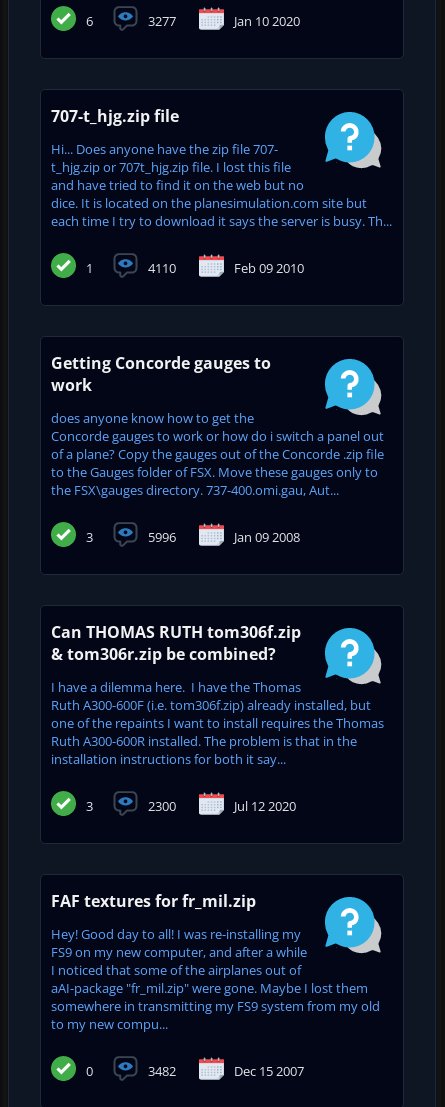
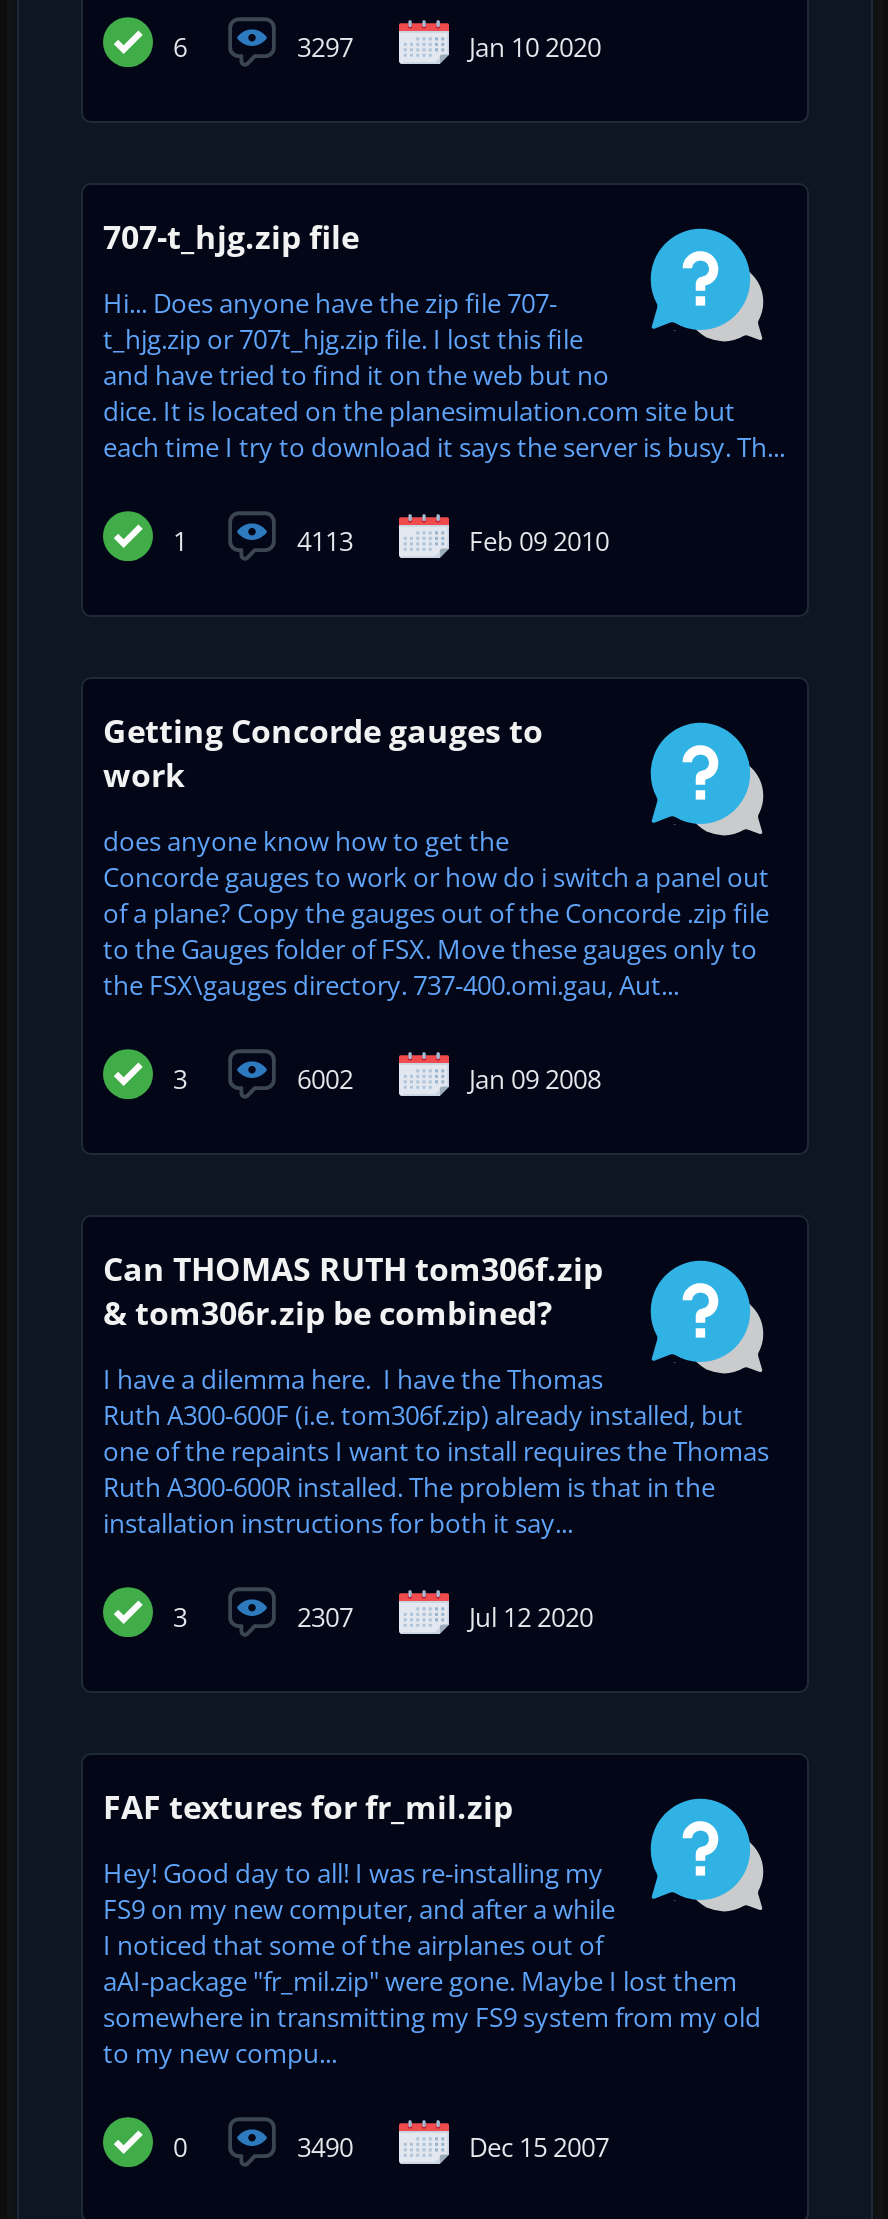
[148,12,176,30] 3277 -> [297,28,353,64] 3297
[148,259,176,277] 4110 -> [297,522,353,558] 4113
[148,528,176,546] 5996 -> [297,1060,353,1096] 6002
[148,797,176,815] 2300 -> [297,1598,353,1634] 2307
[148,1062,176,1080] 3482 -> [297,2128,353,2164] 3490

